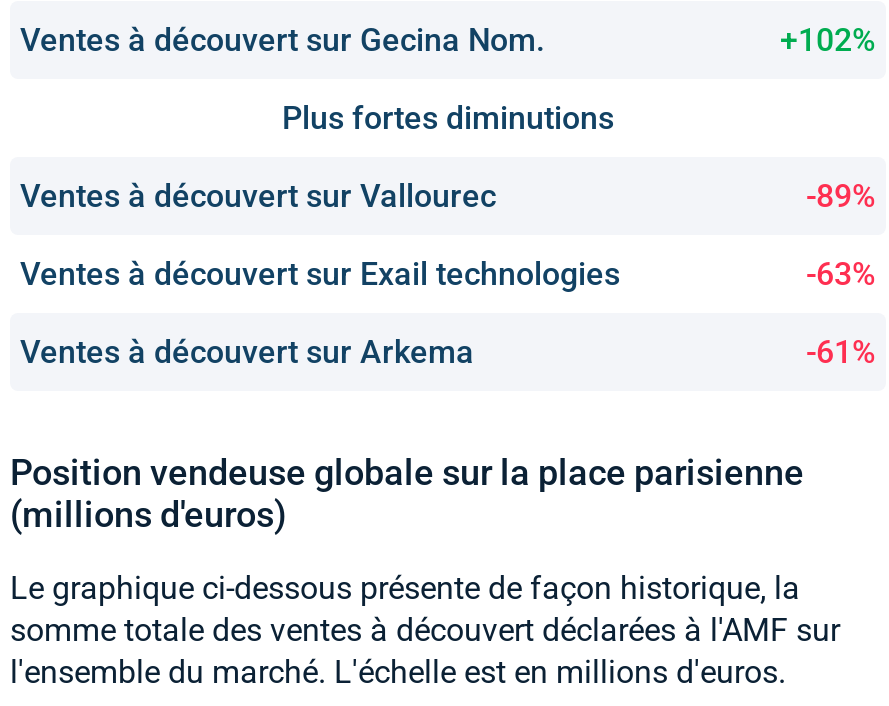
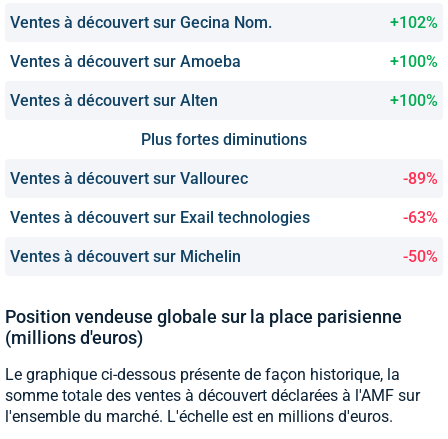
none -> [10,52,438,110] Ventes à découvert sur Amoeba | +100% | Ventes à découvert sur Alten | +100%
[20,333,474,371] Ventes à découvert sur Arkema -> [10,247,241,266] Ventes à découvert sur Michelin
[806,333,876,371] -61% -> [403,247,438,266] -50%

